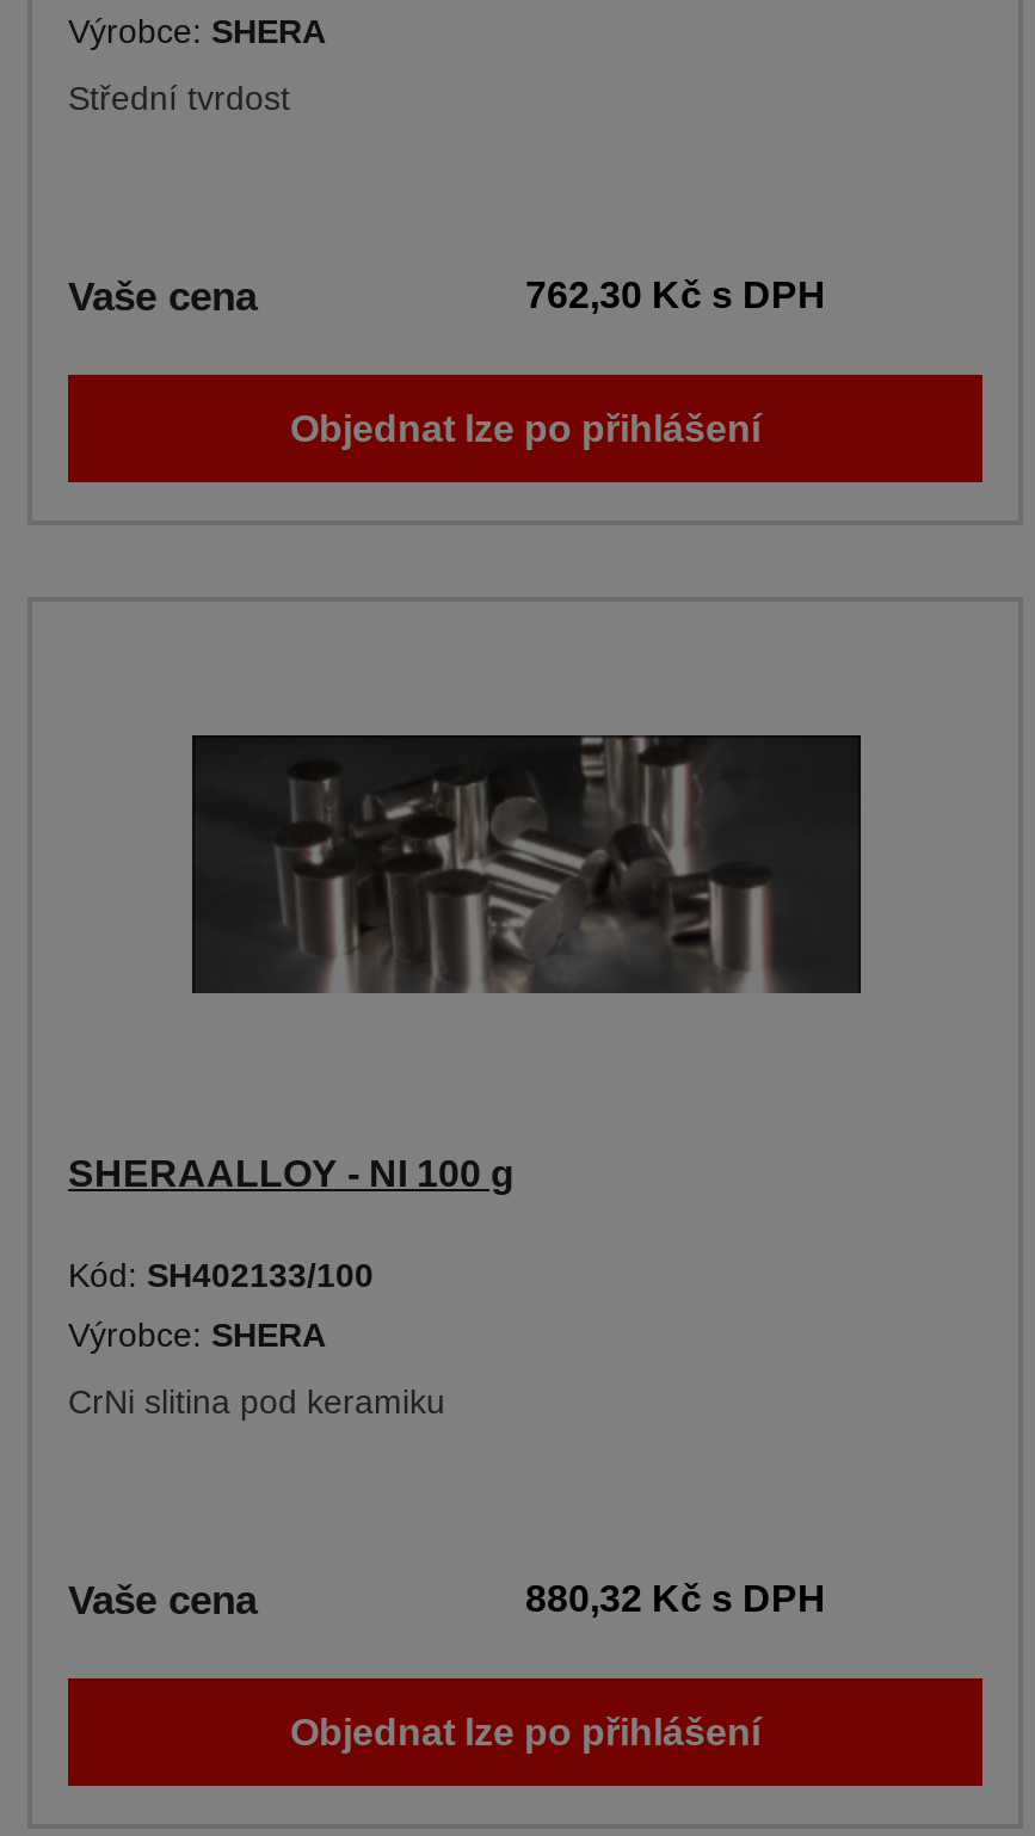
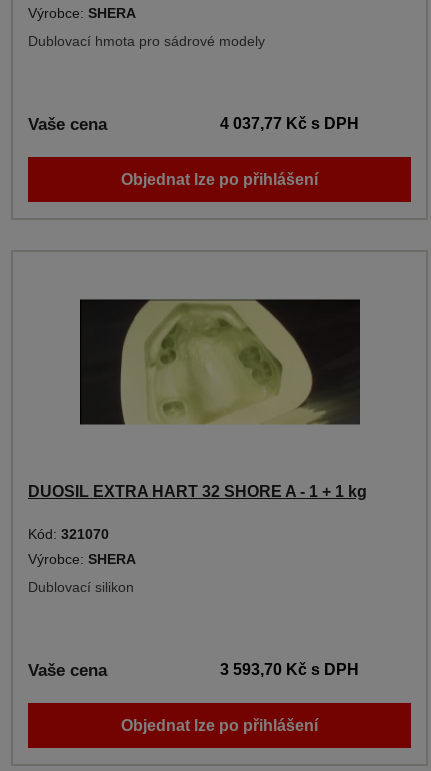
[68,79,290,117] Střední tvrdost -> [28,33,265,49] Dublovací hmota pro sádrové modely
[525,275,826,315] 762,30 Kč s DPH -> [219,115,358,132] 4 037,77 Kč s DPH
[192,714,861,1015] [image] -> [79,298,361,426] [image]
[68,1153,515,1194] SHERAALLOY - NI 100 g -> [28,483,367,500] DUOSIL EXTRA HART 32 SHORE A - 1 + 1 kg
[68,1256,374,1294] Kód: SH402133/100 -> [28,526,109,542] Kód: 321070
[68,1382,445,1421] CrNi slitina pod keramiku -> [28,579,134,595] Dublovací silikon
[525,1578,826,1619] 880,32 Kč s DPH -> [219,661,358,678] 3 593,70 Kč s DPH

